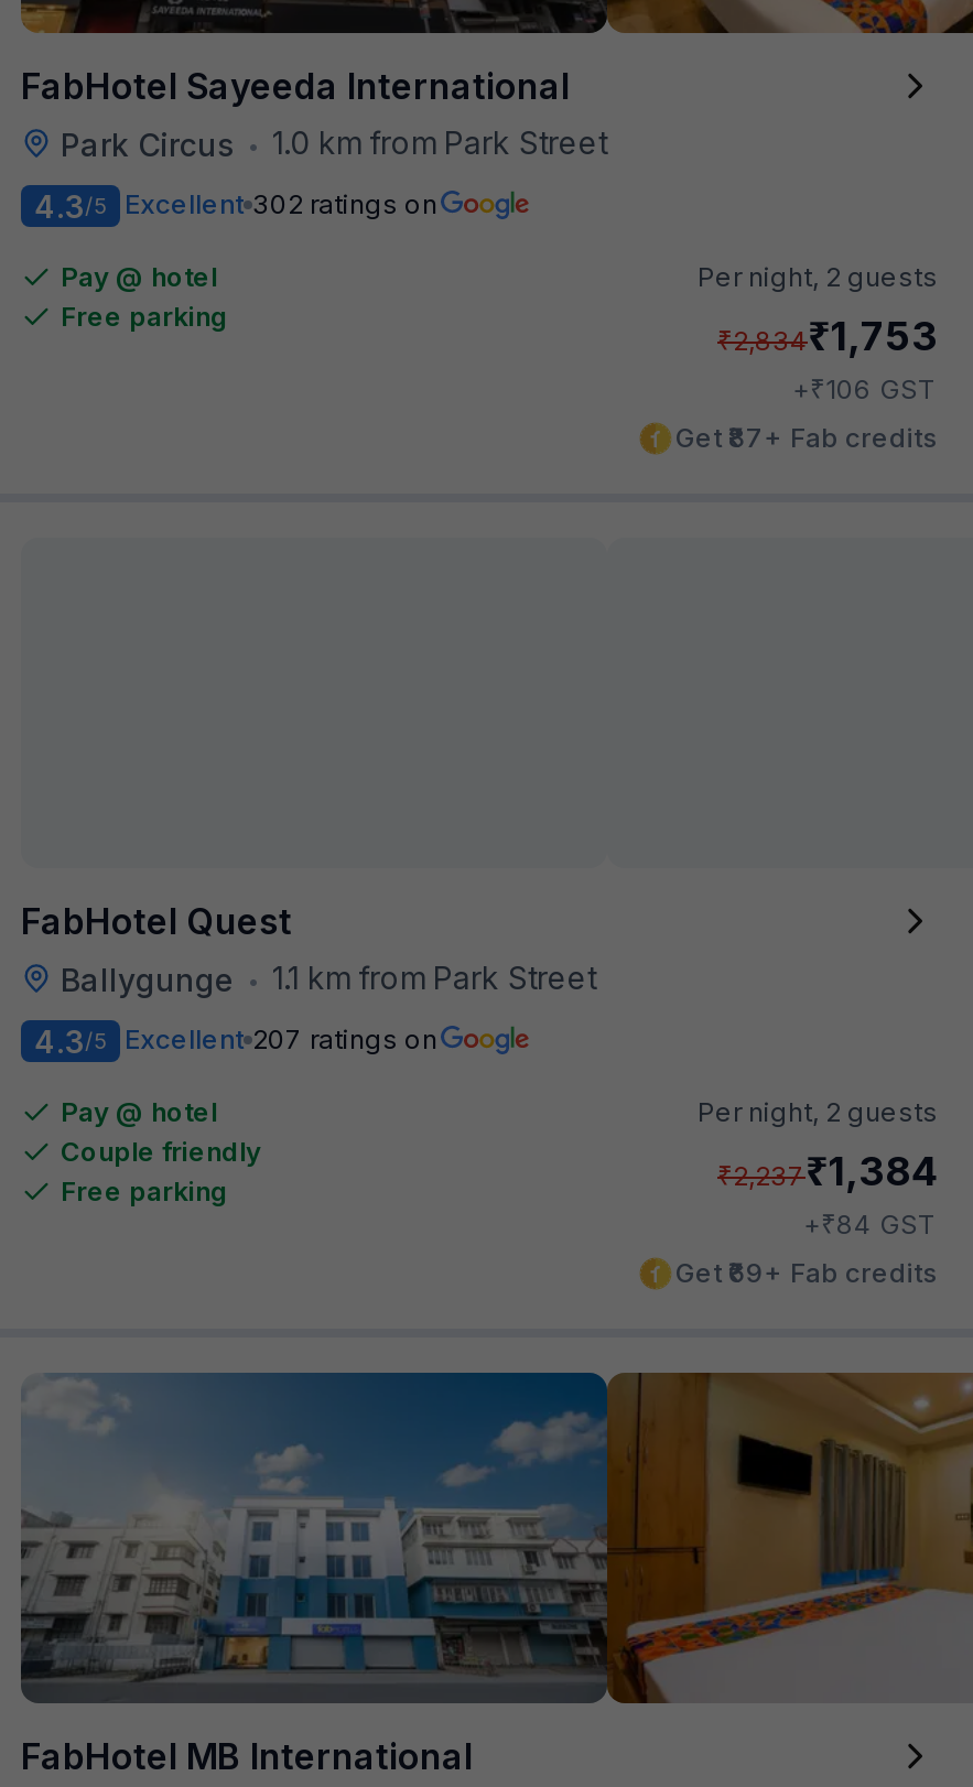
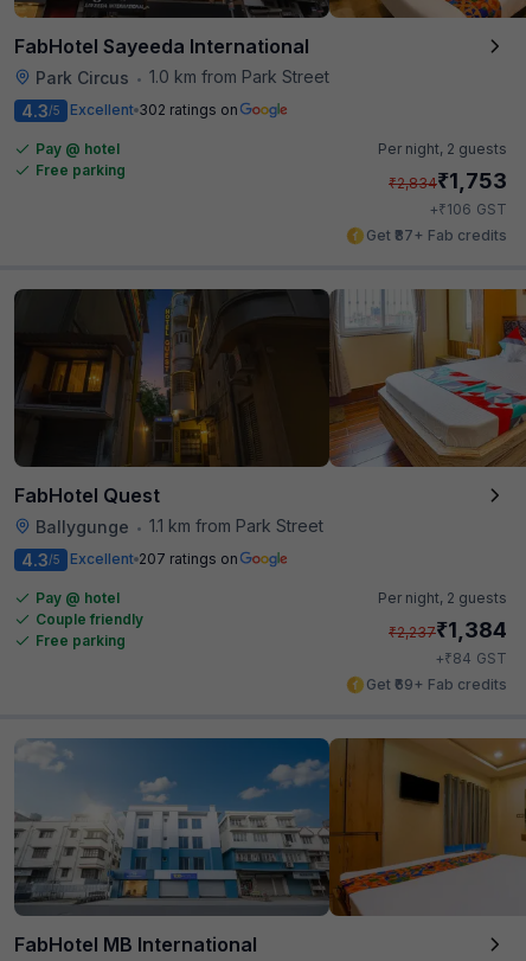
none -> [13,288,522,468] [image]

